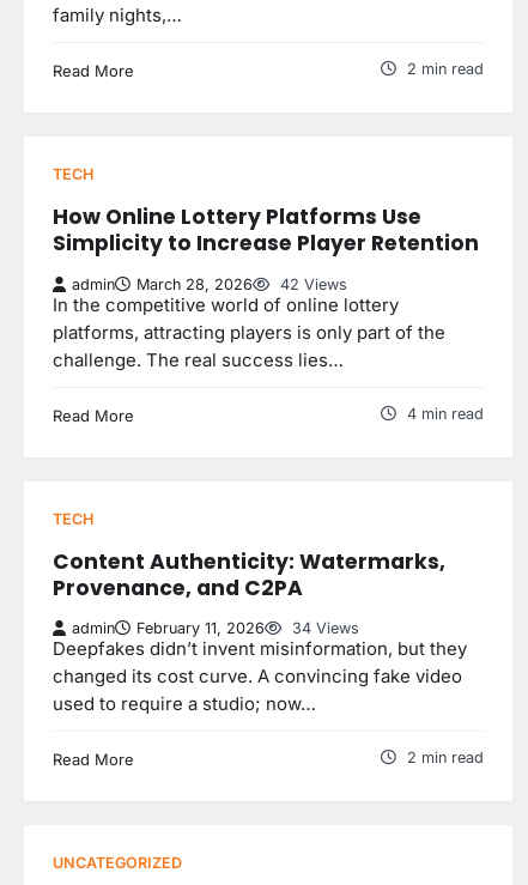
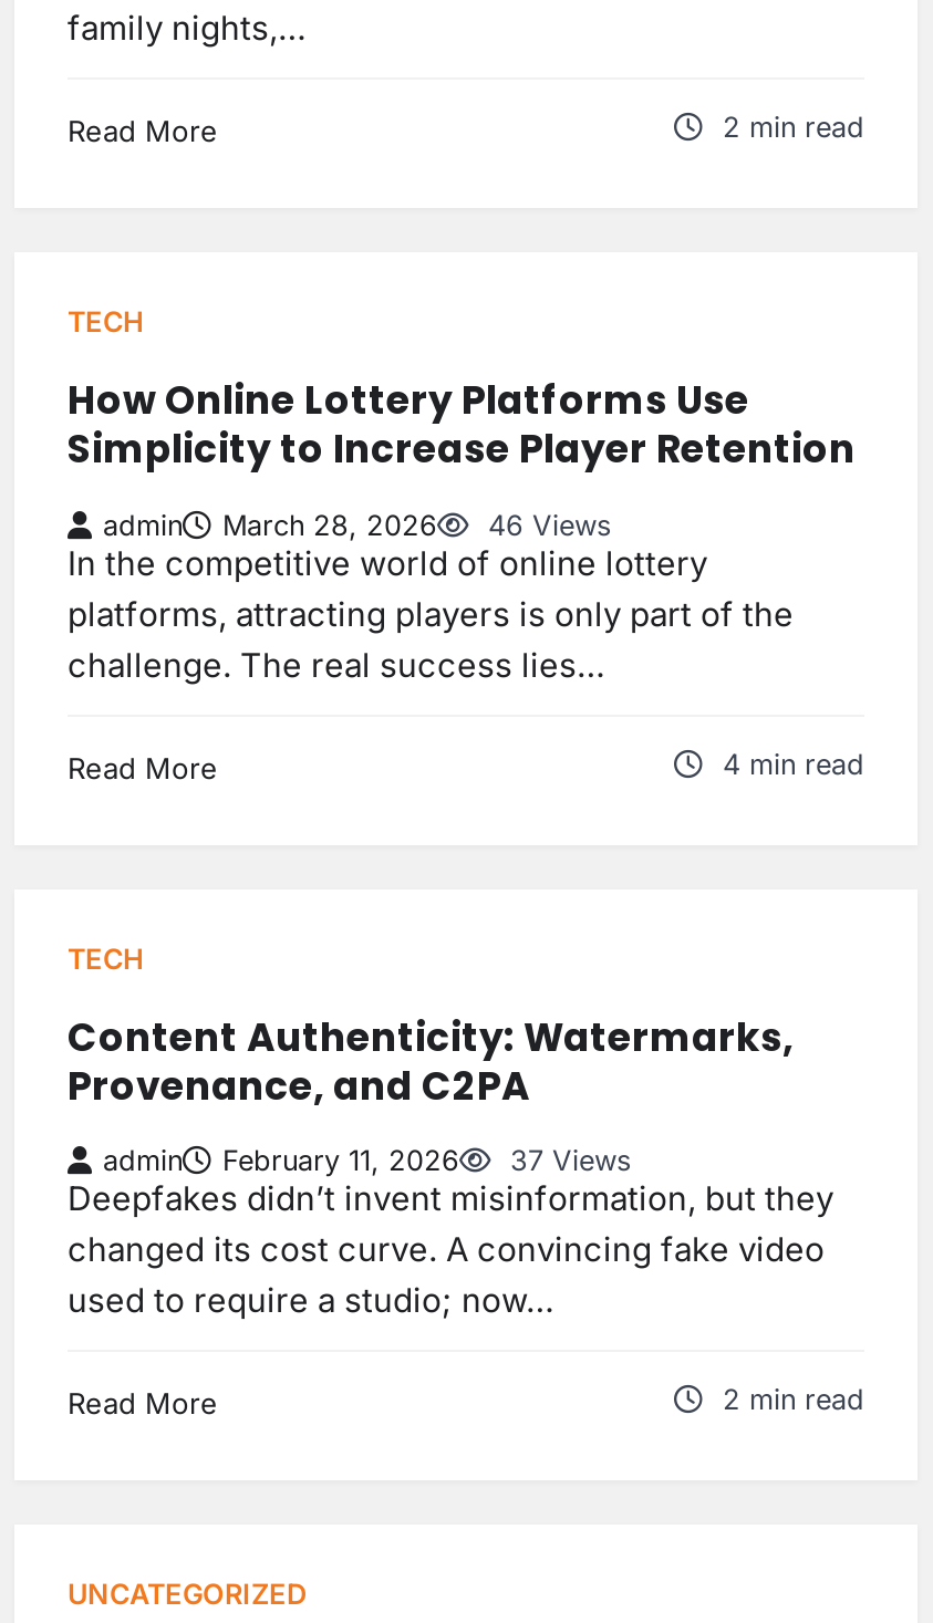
[72,275,347,293] admin March 28, 2026 42 Views -> [103,508,612,541] admin March 28, 2026 46 Views
[72,619,359,637] admin February 11, 2026 34 Views -> [103,1144,632,1177] admin February 11, 2026 37 Views

